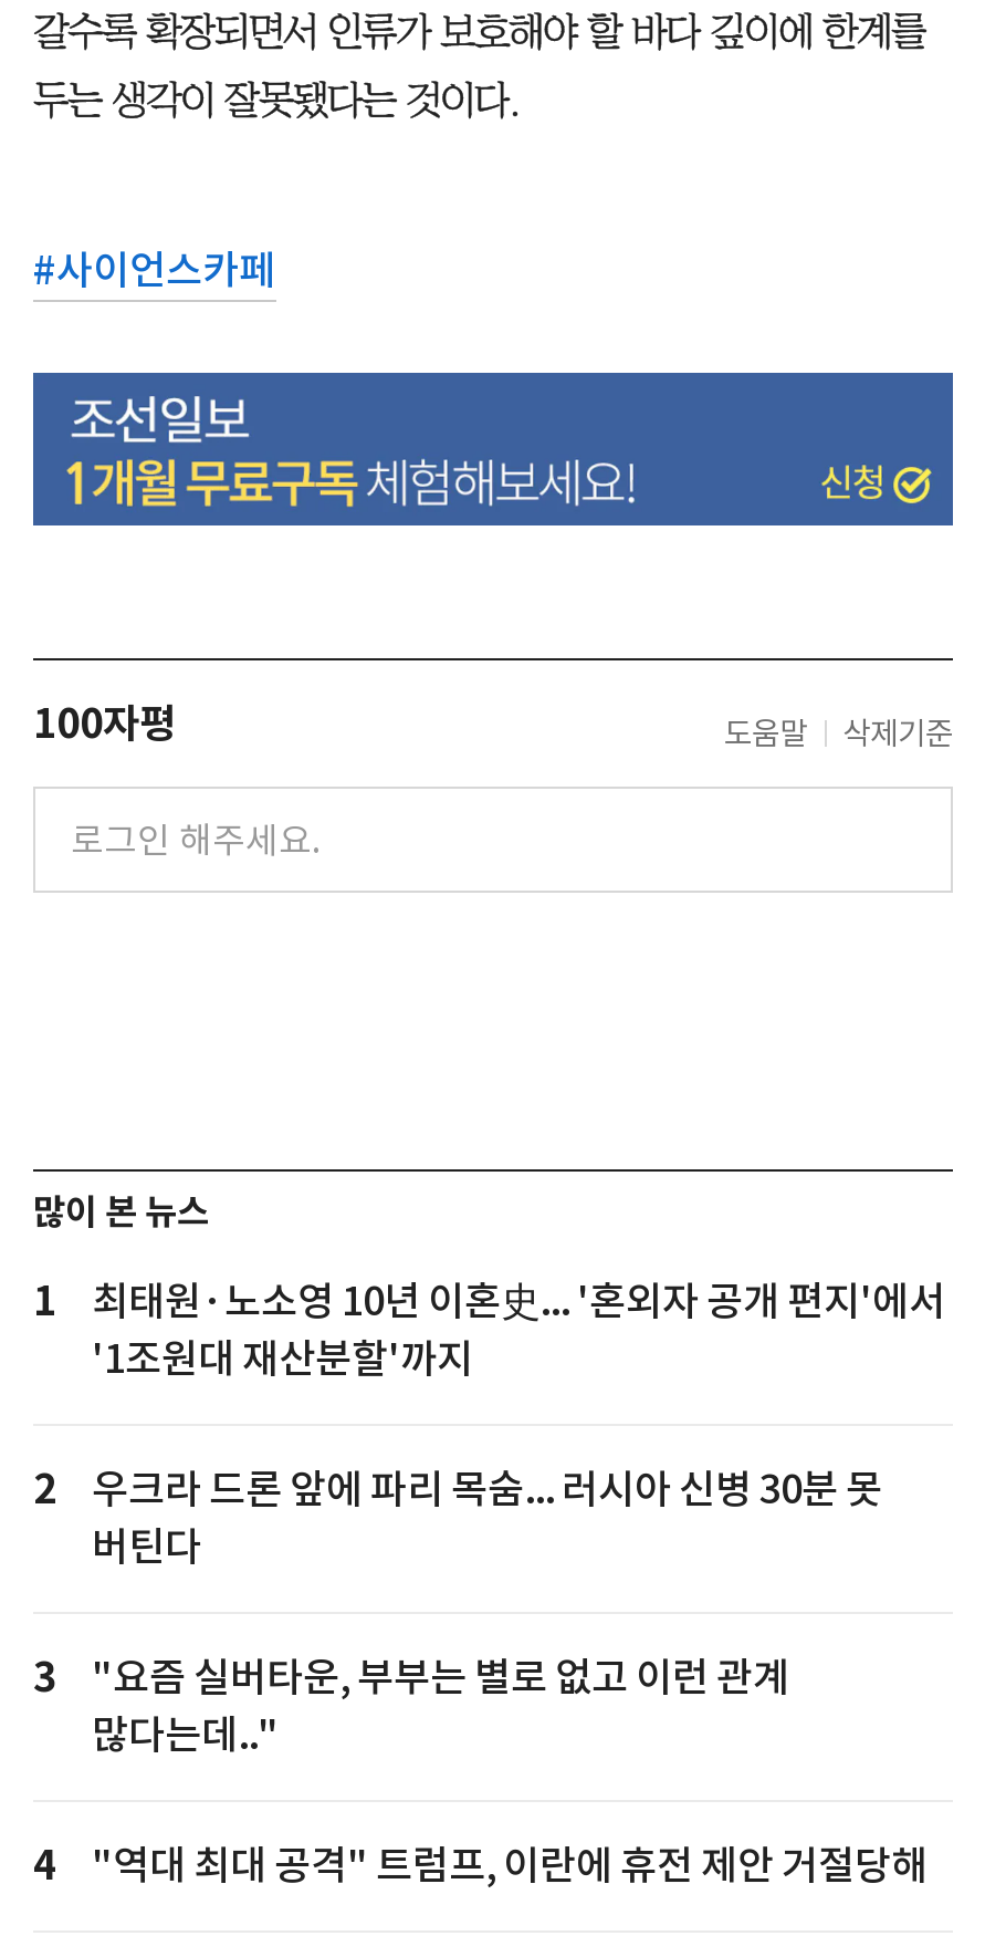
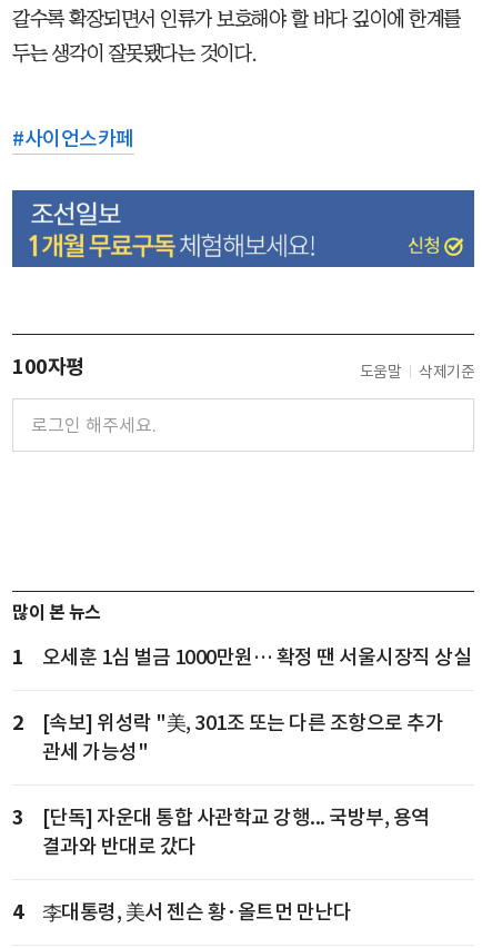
[92,1274,945,1383] 최태원·노소영 10년 이혼史... '혼외자 공개 편지'에서 | '1조원대 재산분할'까지 -> [42,644,471,669] 오세훈 1심 벌금 1000만원… 확정 땐 서울시장직 상실
[92,1463,882,1571] 우크라 드론 앞에 파리 목숨... 러시아 신병 30분 못 | 버틴다 -> [42,709,443,764] [속보] 위성락 "美, 301조 또는 다른 조항으로 추가 | 관세 가능성"
[92,1651,789,1759] "요즘 실버타운, 부부는 별로 없고 이런 관계 | 많다는데.." -> [42,804,429,858] [단독] 자운대 통합 사관학교 강행... 국방부, 용역 | 결과와 반대로 갔다
[92,1839,928,1890] "역대 최대 공격" 트럼프, 이란에 휴전 제안 거절당해 -> [42,898,351,924] 李대통령, 美서 젠슨 황·올트먼 만난다

